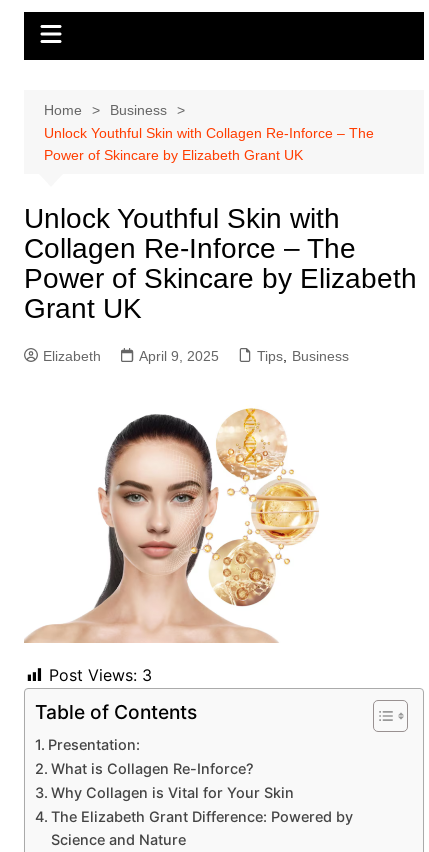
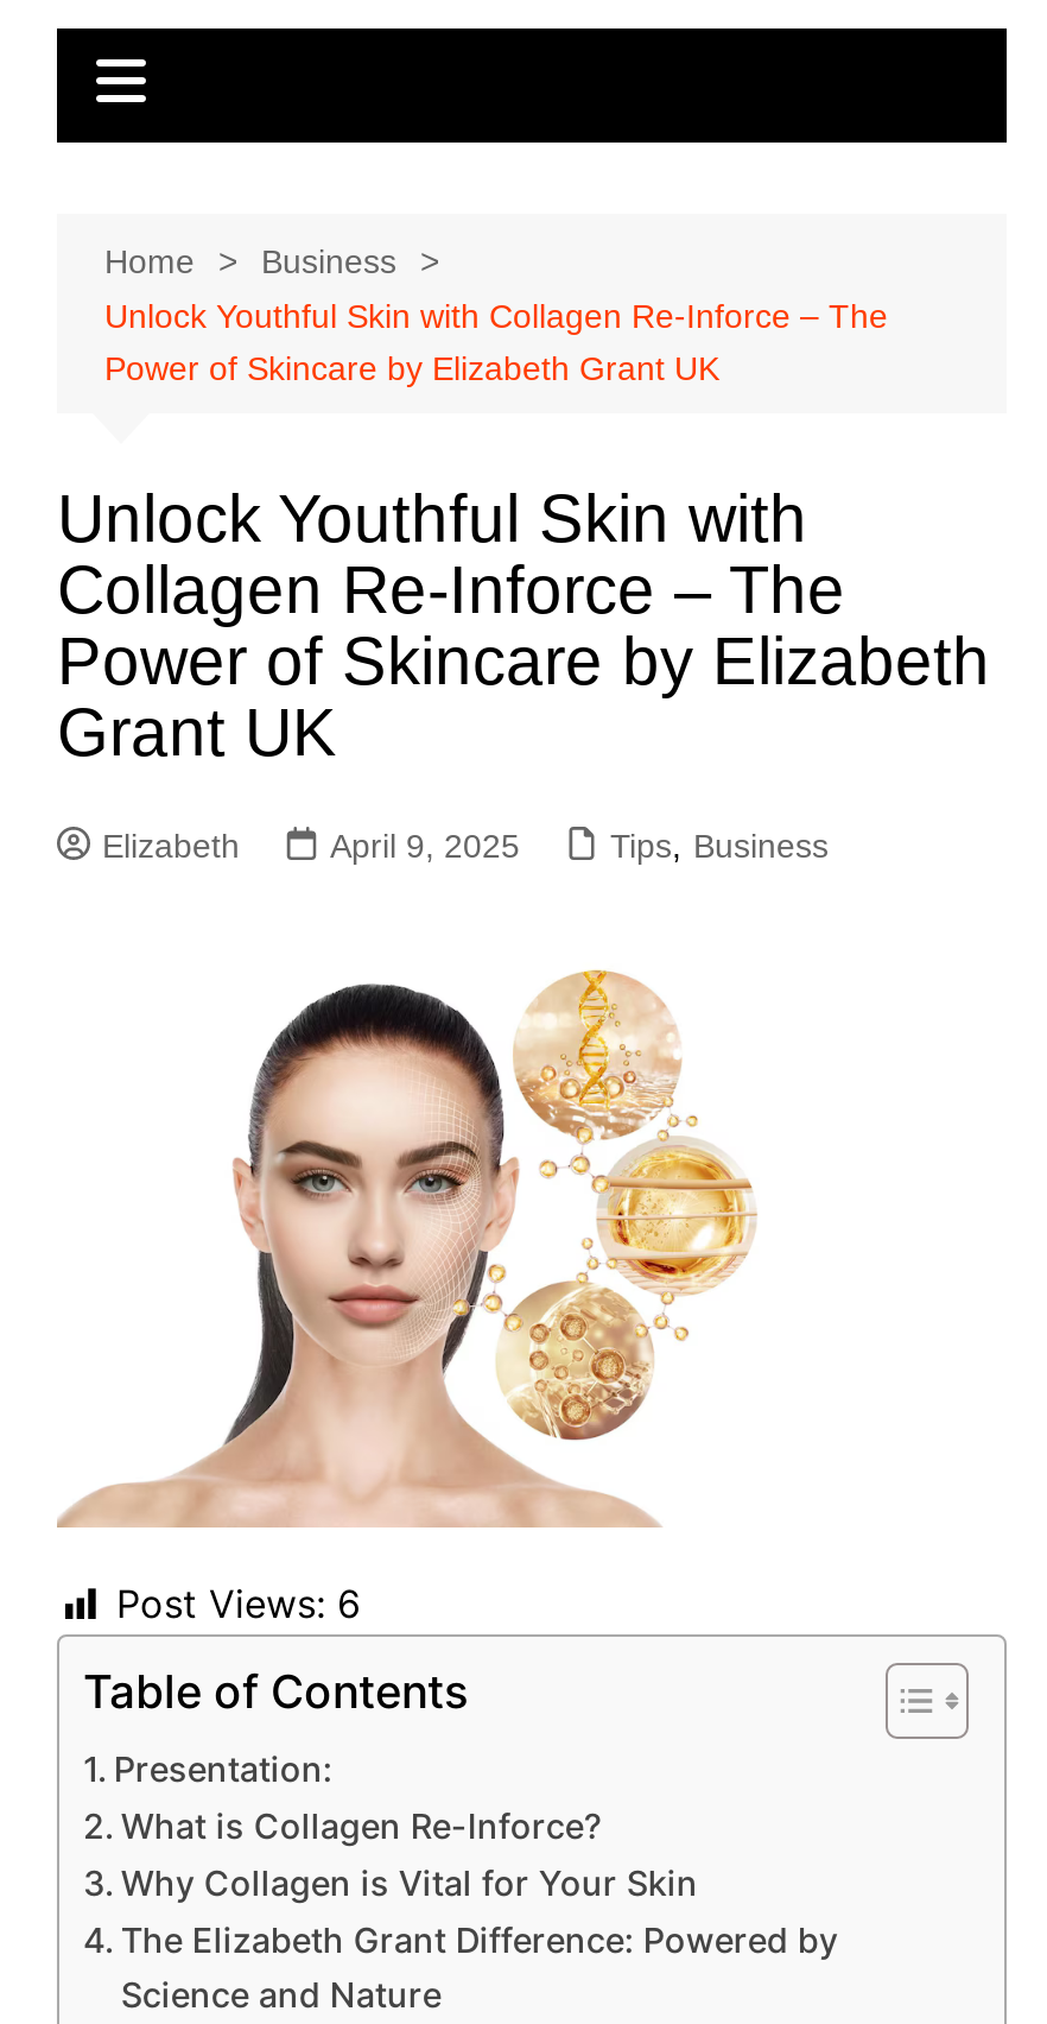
[49,665,152,685] Post Views: 3 -> [116,1580,361,1628] Post Views: 6

